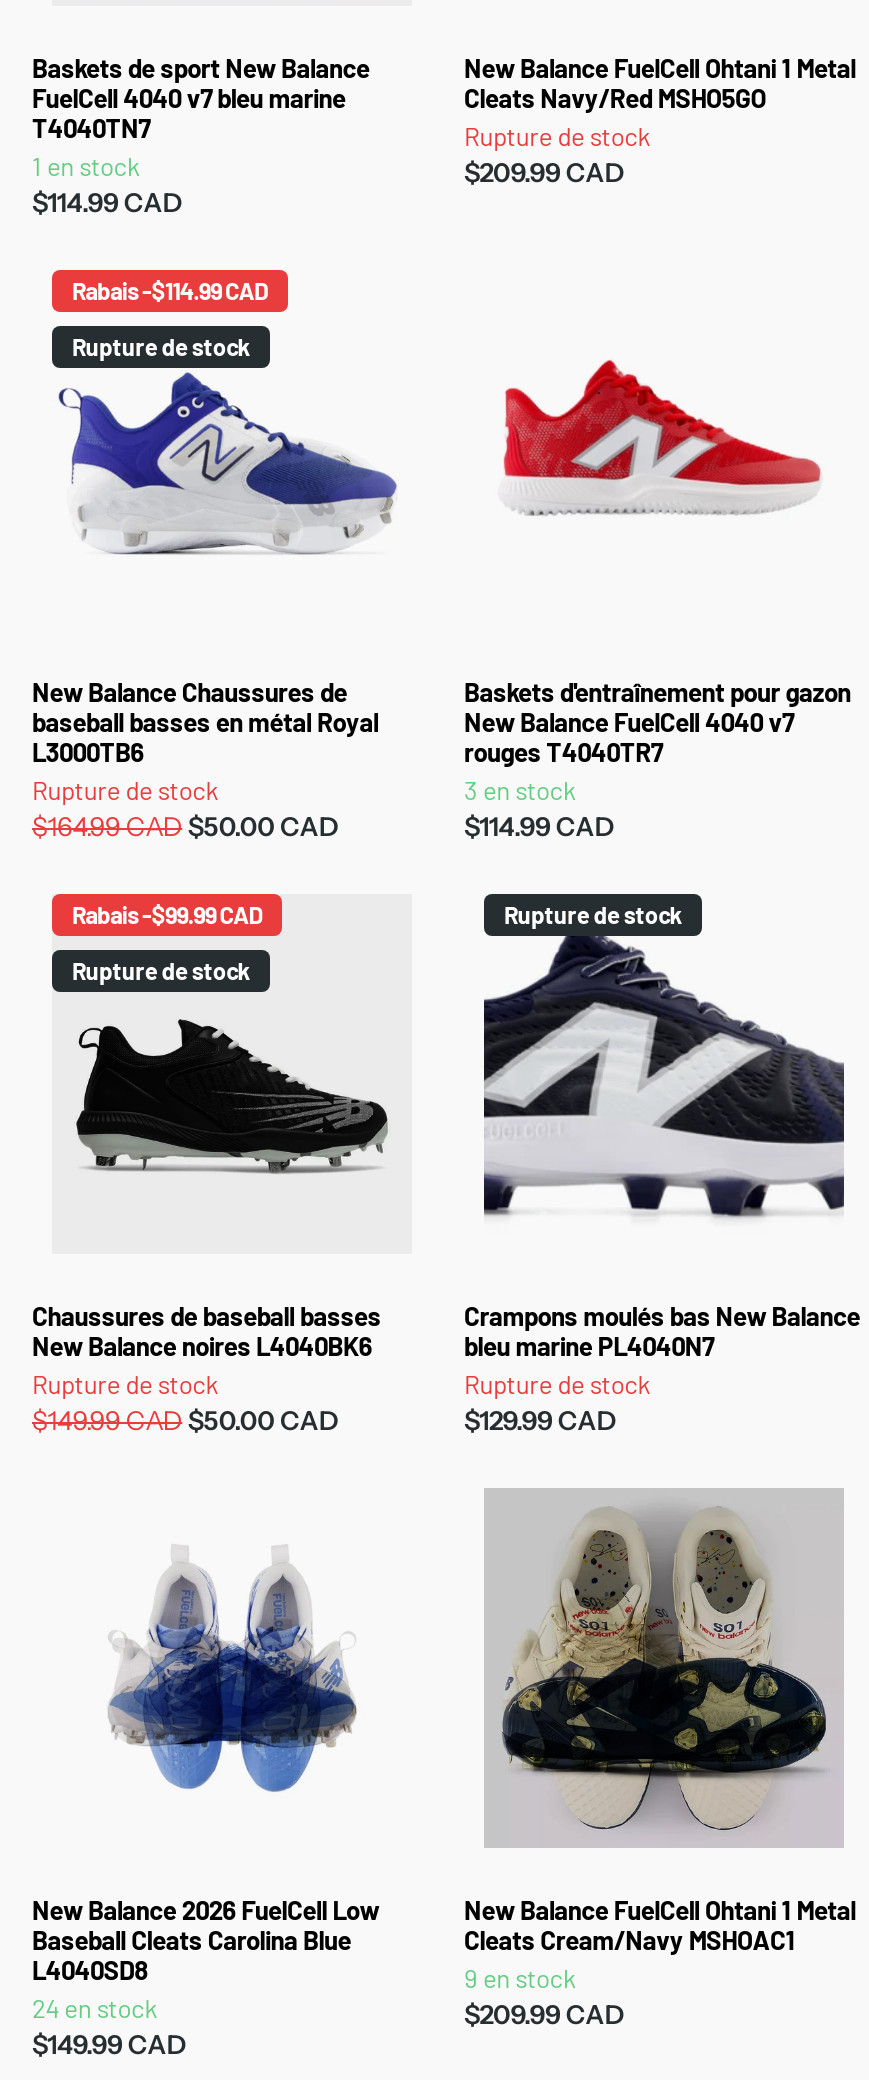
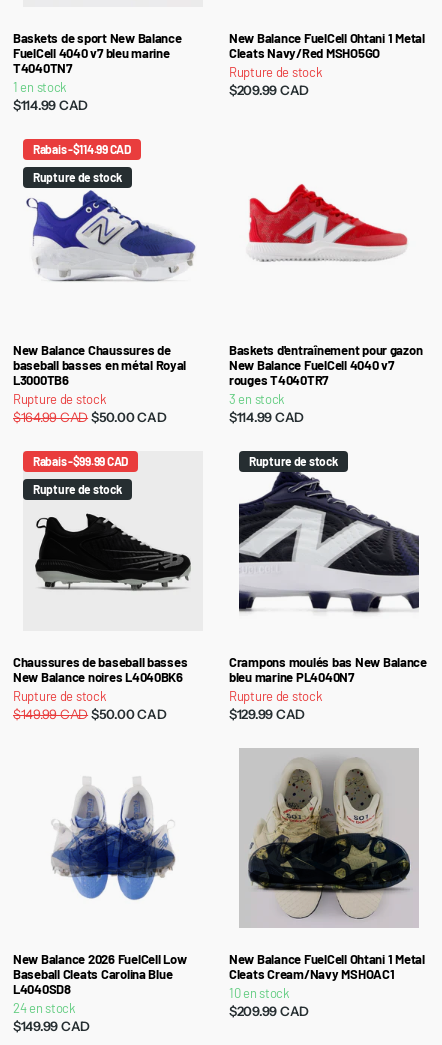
[464,1962,576,1994] 9 en stock -> [229,985,290,1001] 10 en stock

